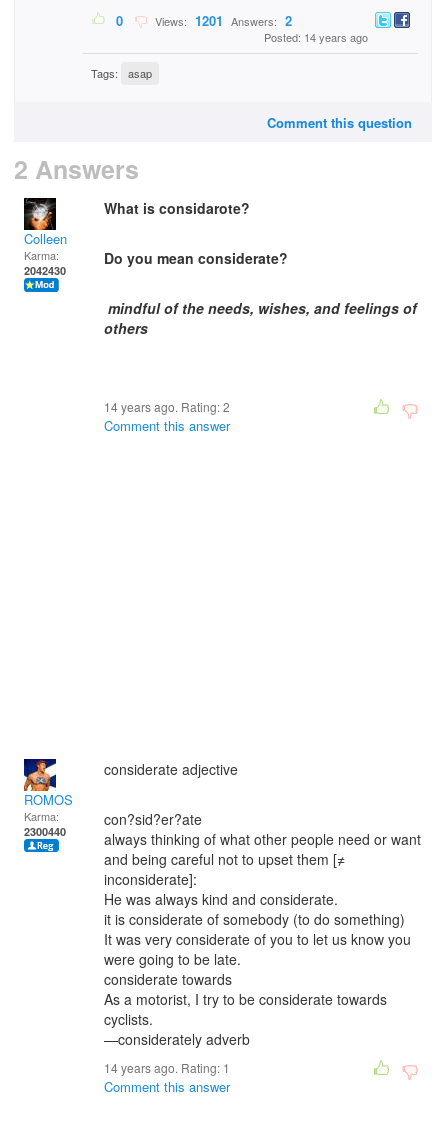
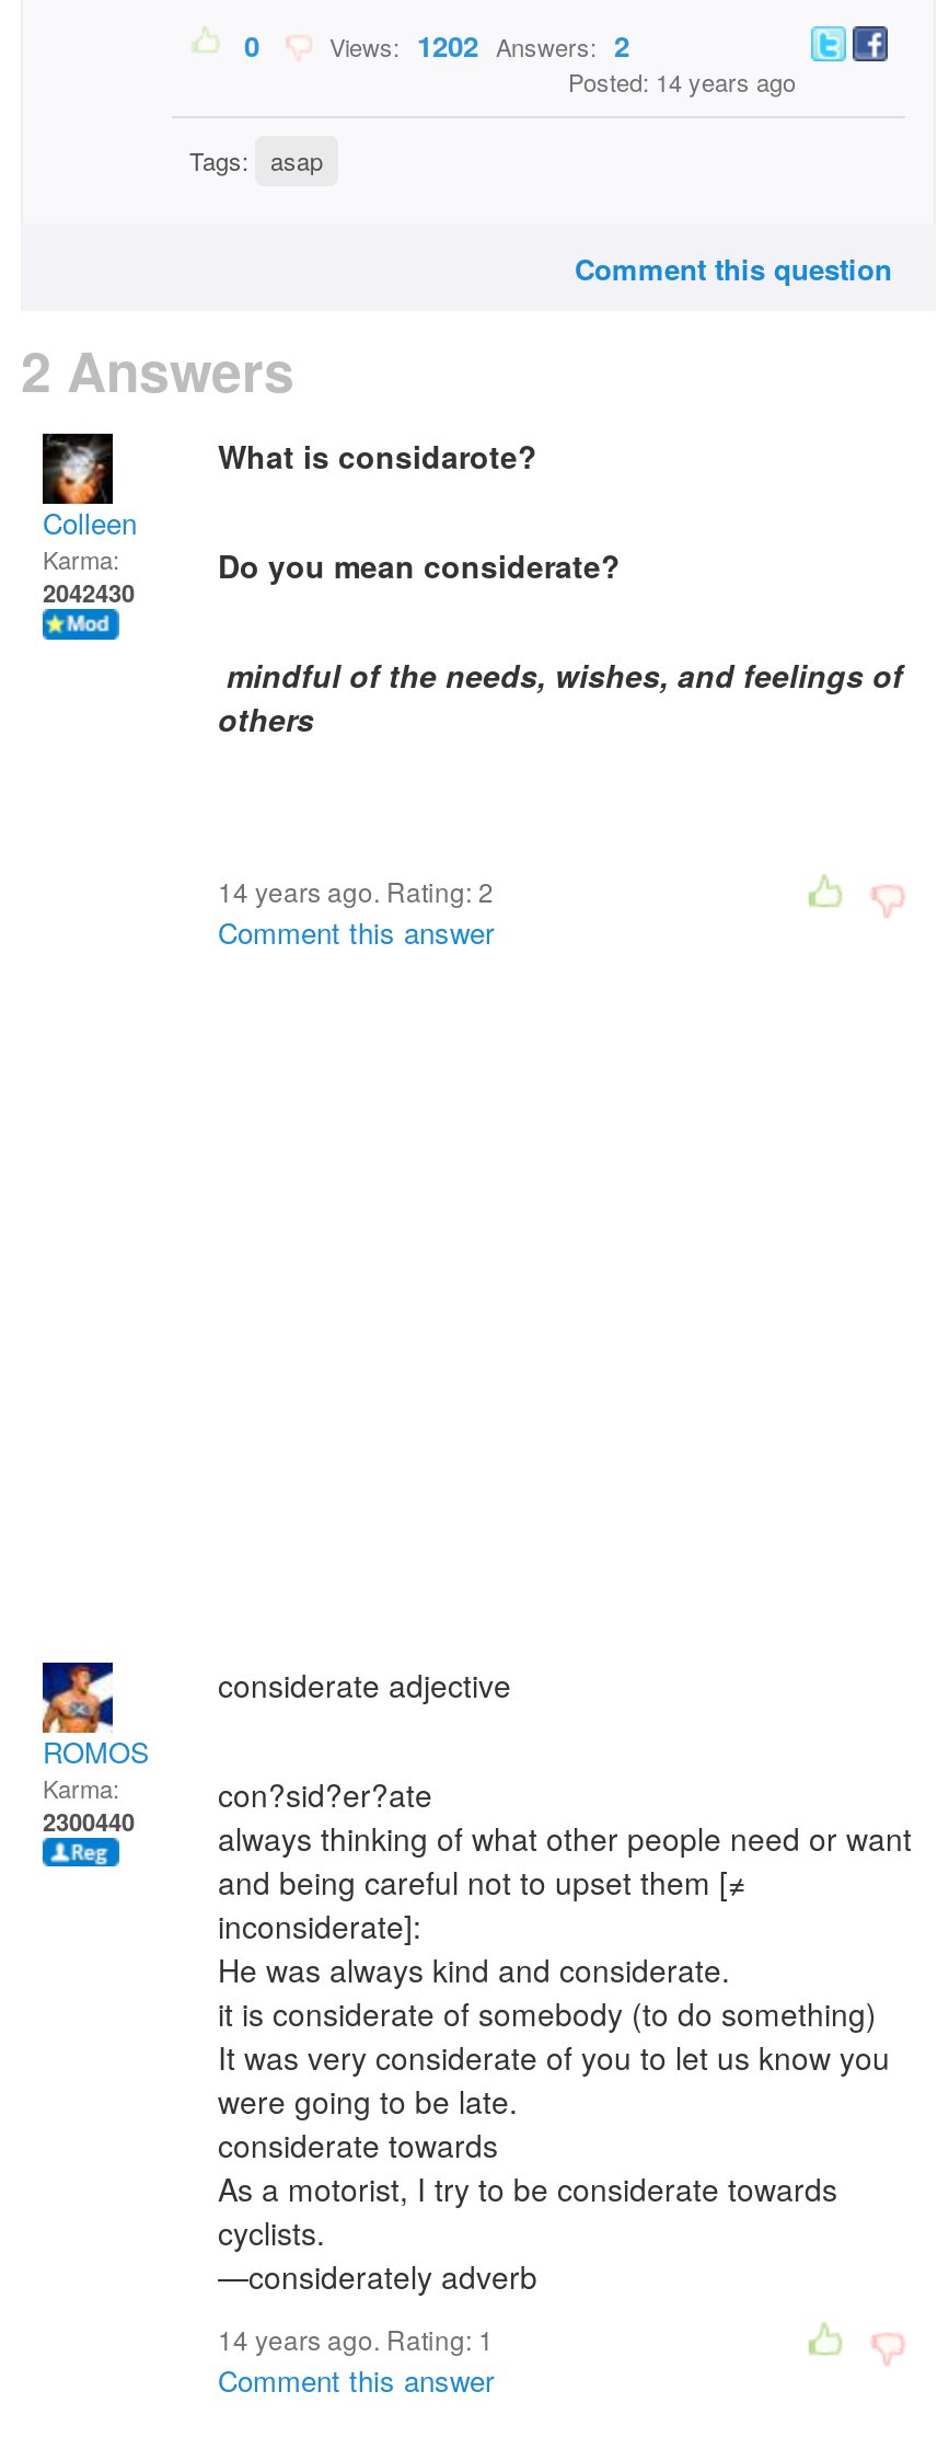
[149,11,292,30] Views: 1201 Answers: 2 -> [316,24,629,66] Views: 1202 Answers: 2

